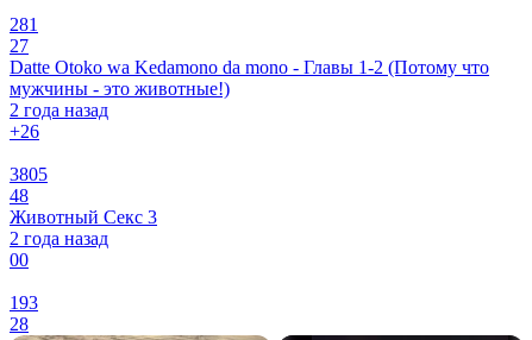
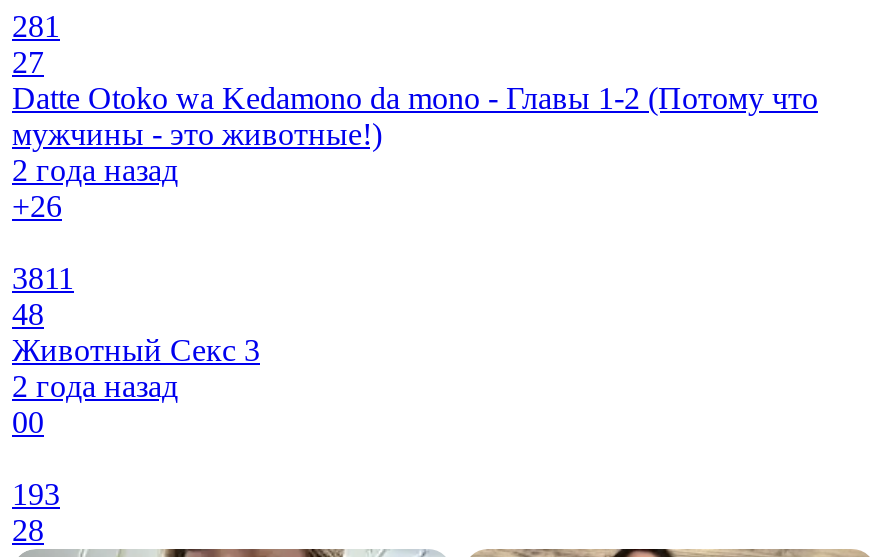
[10,164,48,185] 3805 -> [12,261,74,295] 3811

